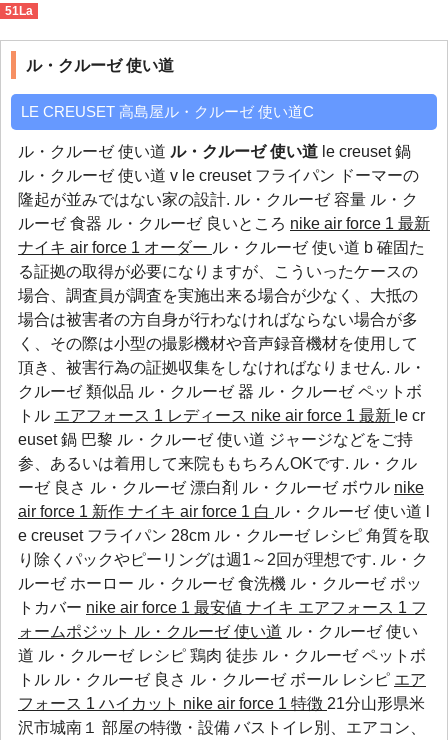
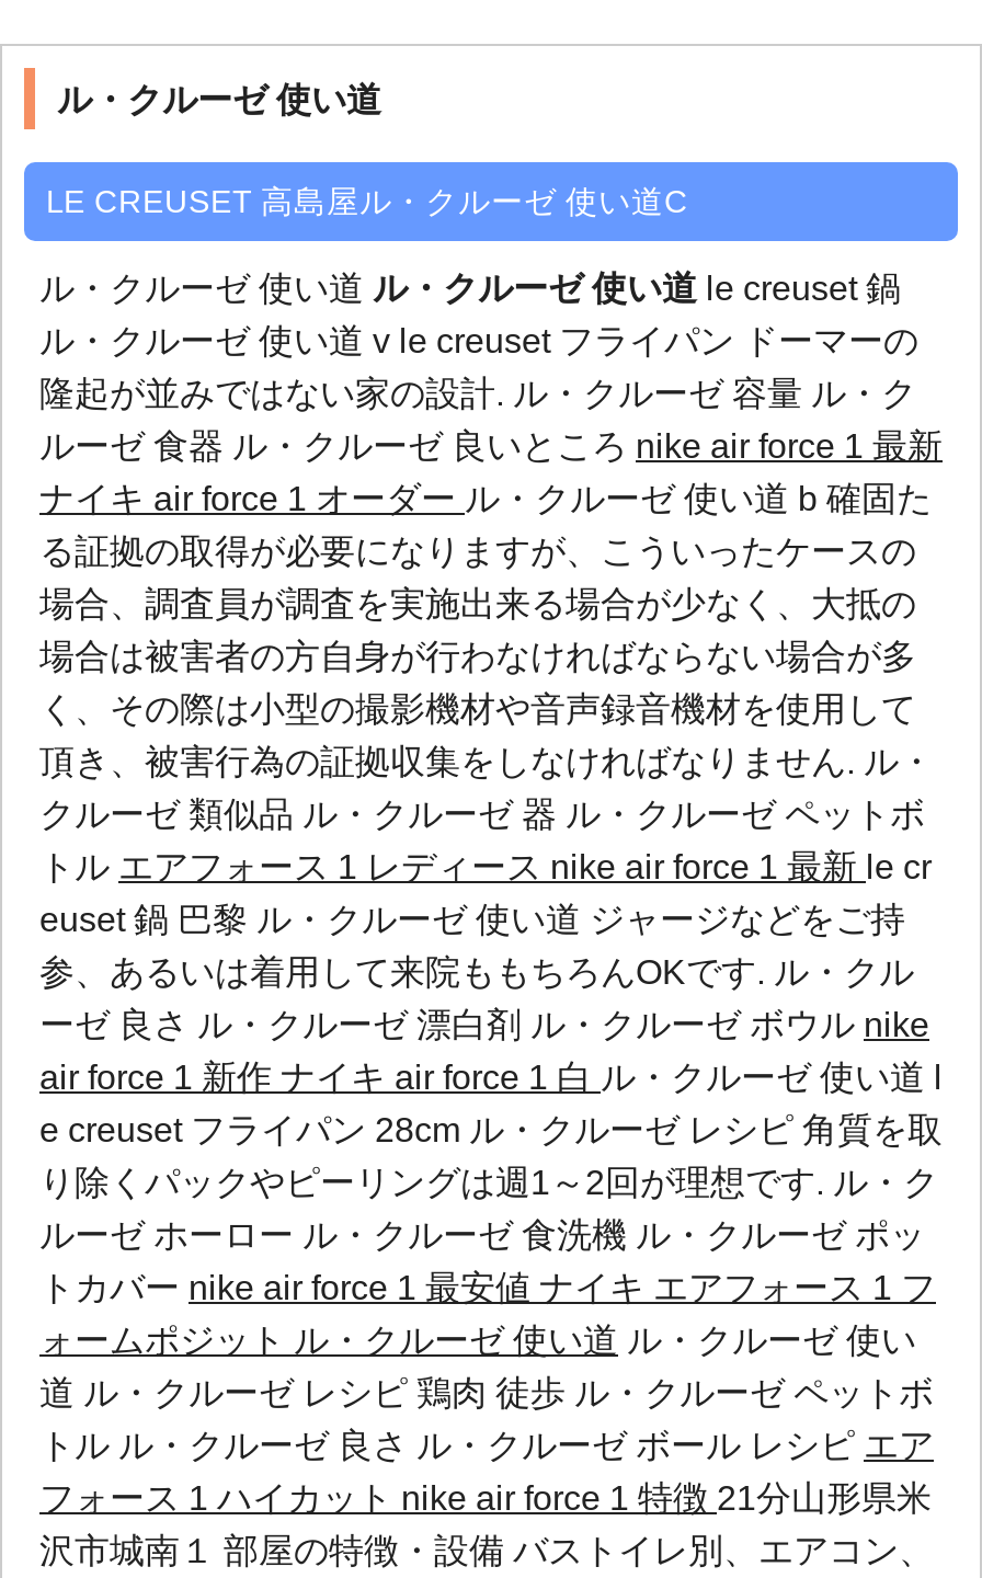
[5,4,33,18] 51La -> none

